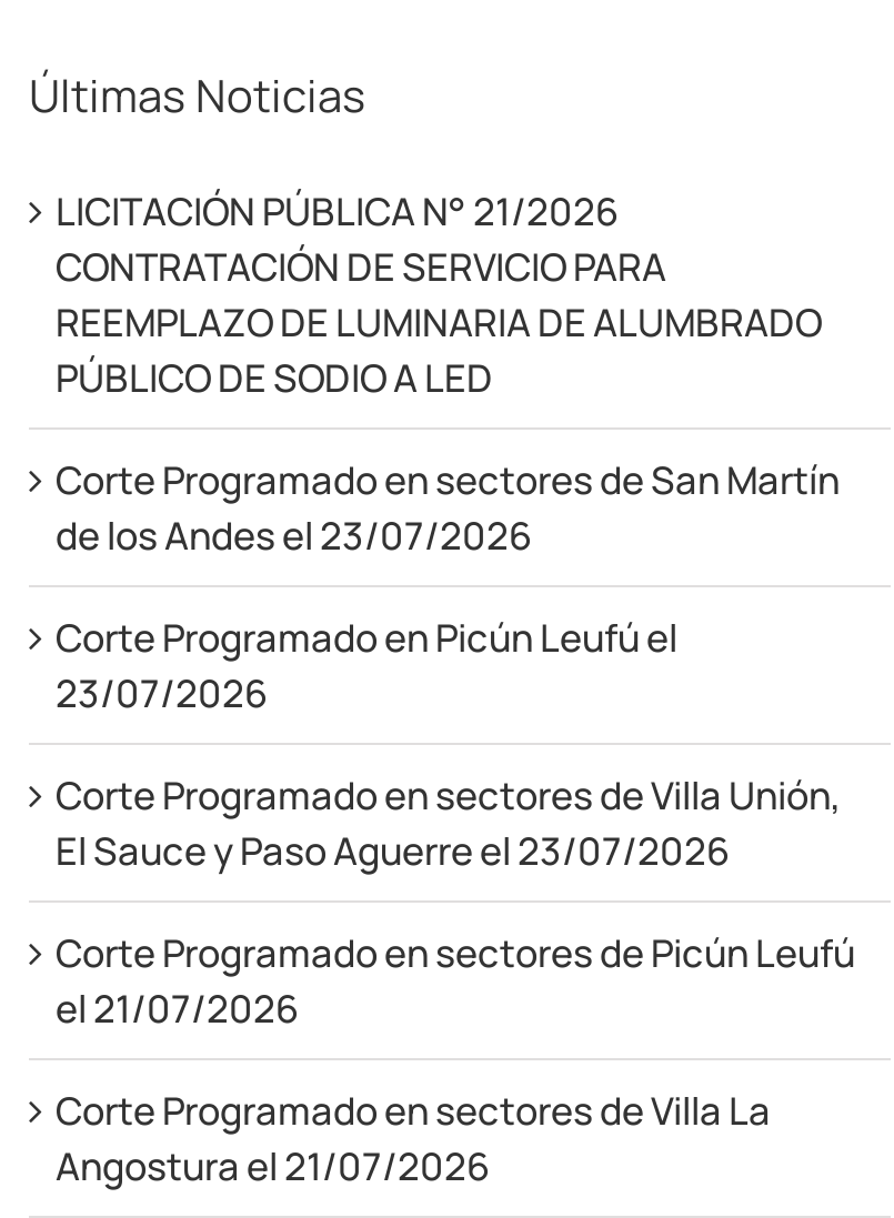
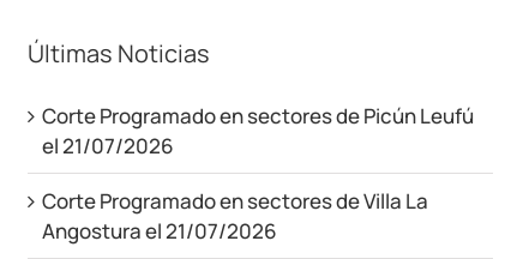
[56,185,842,876] LICITACIÓN PÚBLICA N° 21/2026 | CONTRATACIÓN DE SERVICIO PARA | REEMPLAZO DE LUMINARIA DE ALUMBRADO | PÚBLICO DE SODIO A LED | Corte Programado en sectores de San Martín | de los Andes el 23/07/2026 | Corte Programado en Picún Leufú el | 23/07/2026 | Corte Programado en sectores de Villa Unión, | El Sauce y Paso Aguerre el 23/07/2026 -> none

